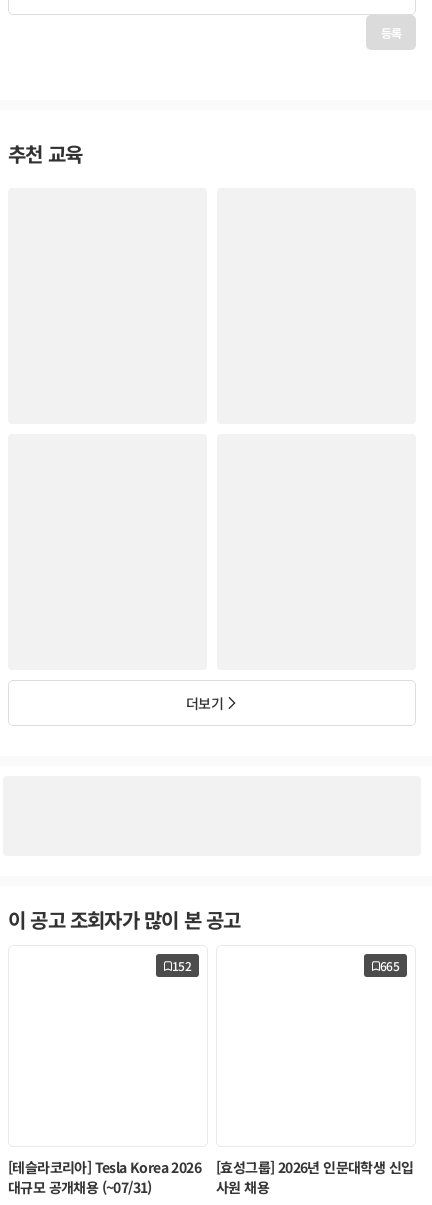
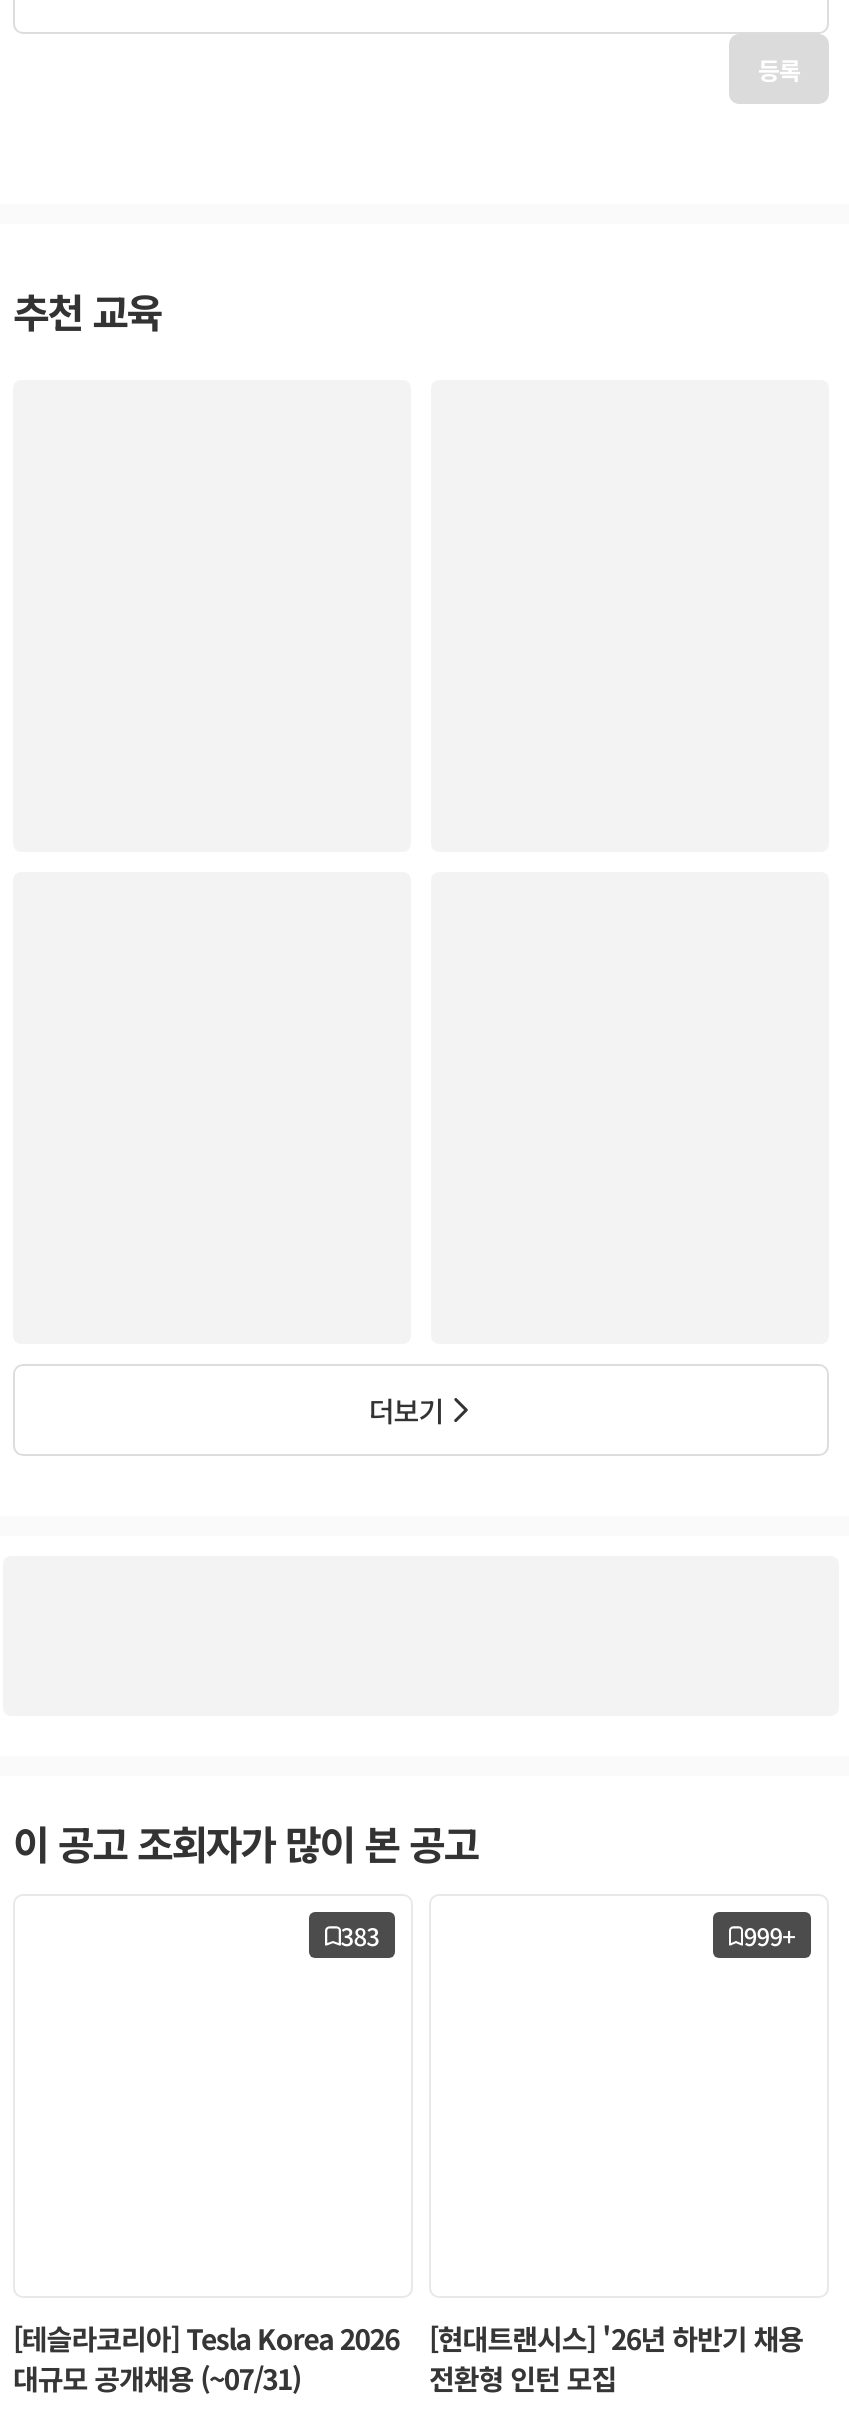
[172,957,191,974] 152 -> [341,1919,379,1953] 383
[380,957,399,974] 665 -> [744,1919,795,1953] 999+
[216,1157,413,1197] [효성그룹] 2026년 인문대학생 신입 | 사원 채용 -> [429,2319,803,2399] [현대트랜시스] '26년 하반기 채용 | 전환형 인턴 모집

